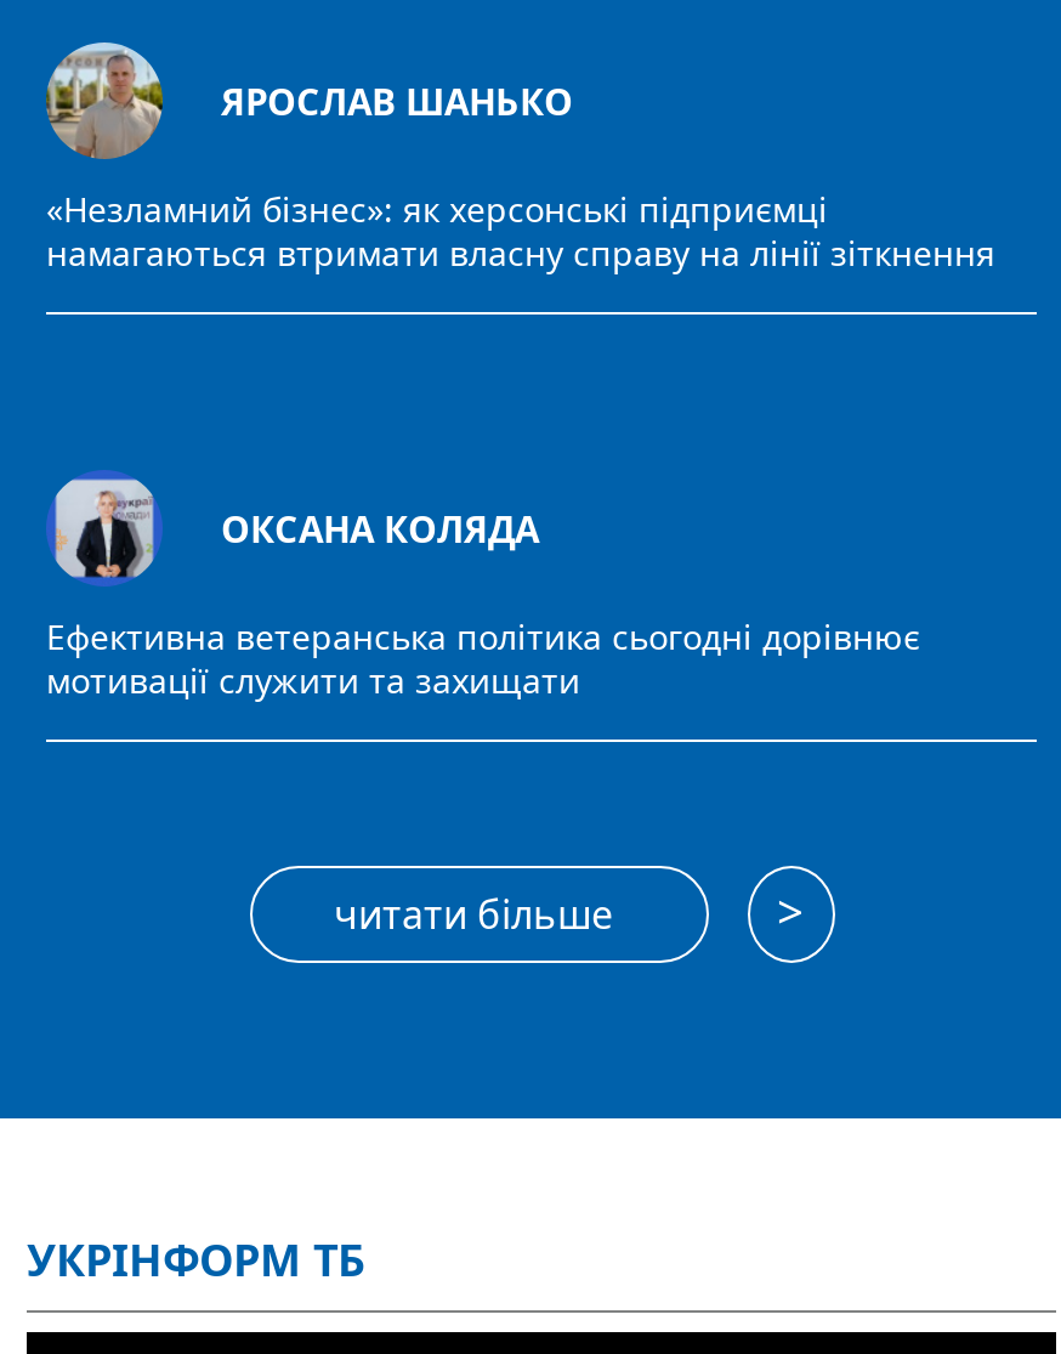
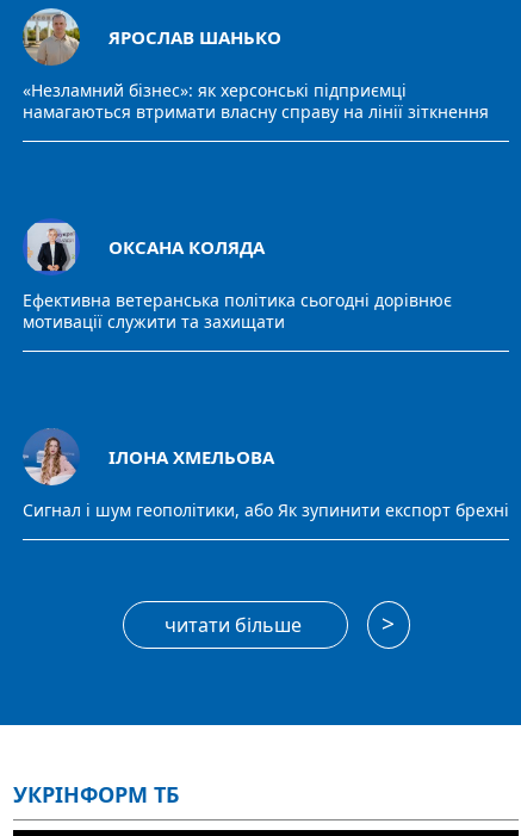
none -> [21,428,509,522] [image] | ІЛОНА ХМЕЛЬОВА | Сигнал і шум геополітики, або Як зупинити експорт брехні

